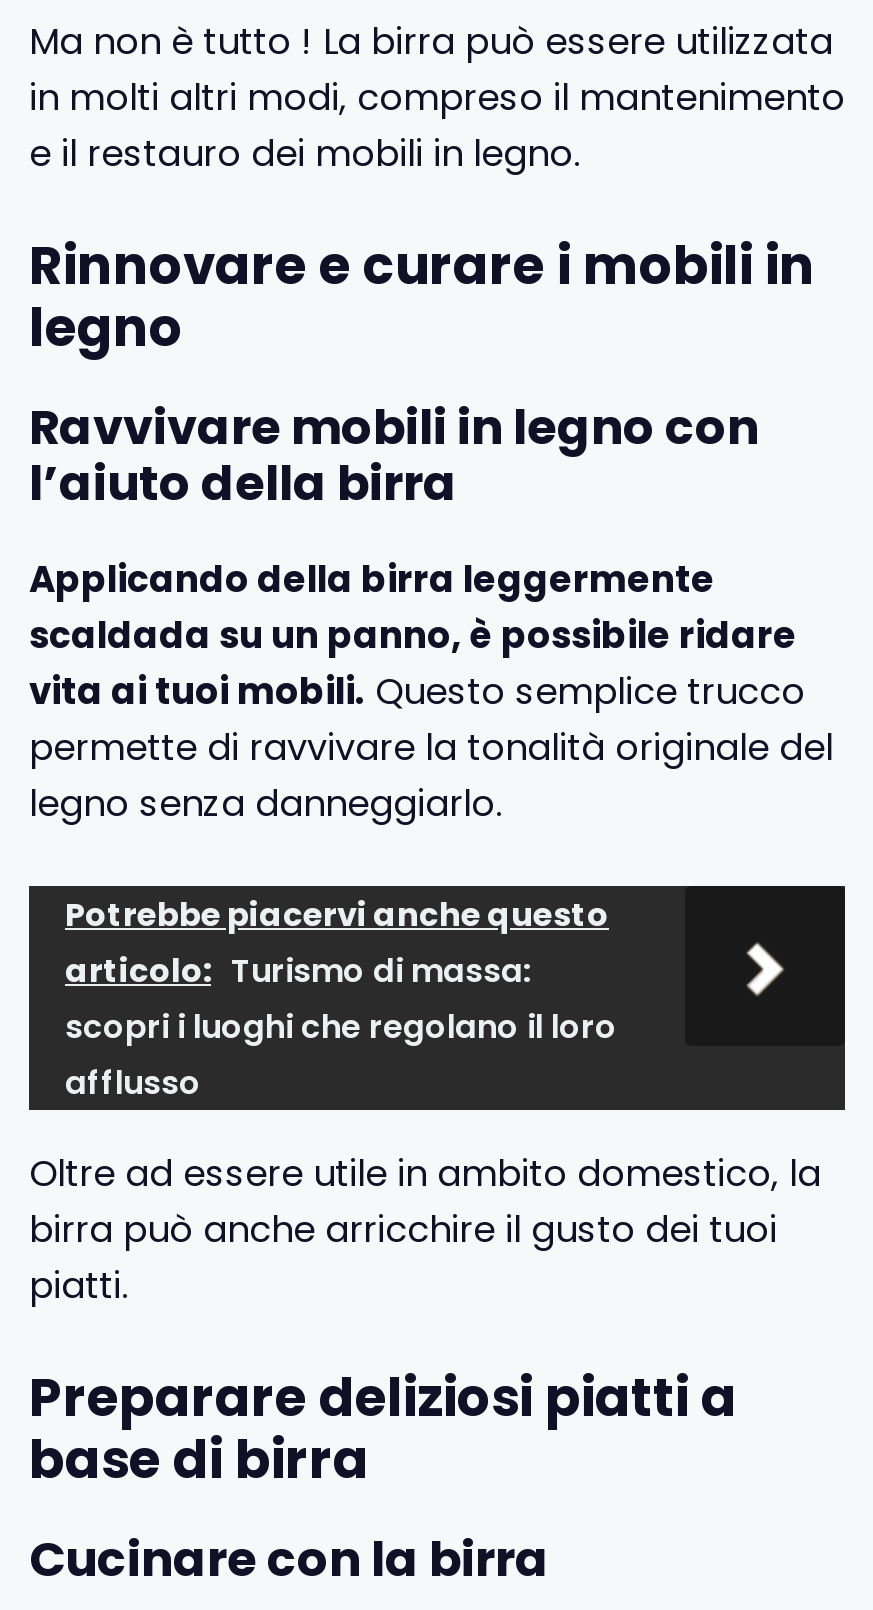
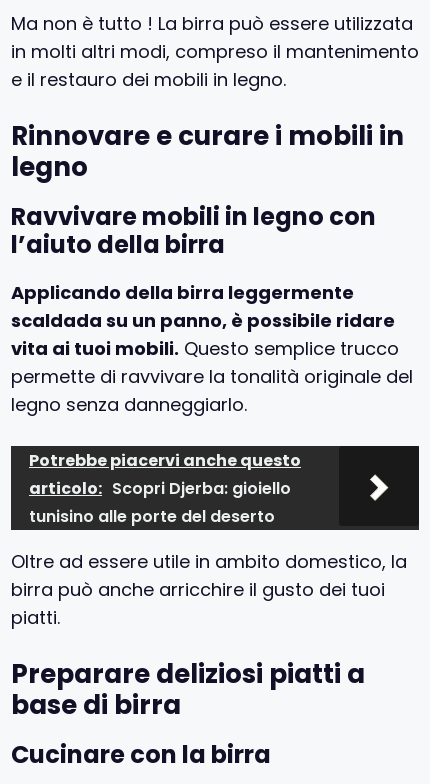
[65,948,617,1106] articolo: Turismo di massa: | scopri i luoghi che regolano il loro | afflusso -> [29,477,291,528] articolo: Scopri Djerba: gioiello | tunisino alle porte del deserto

